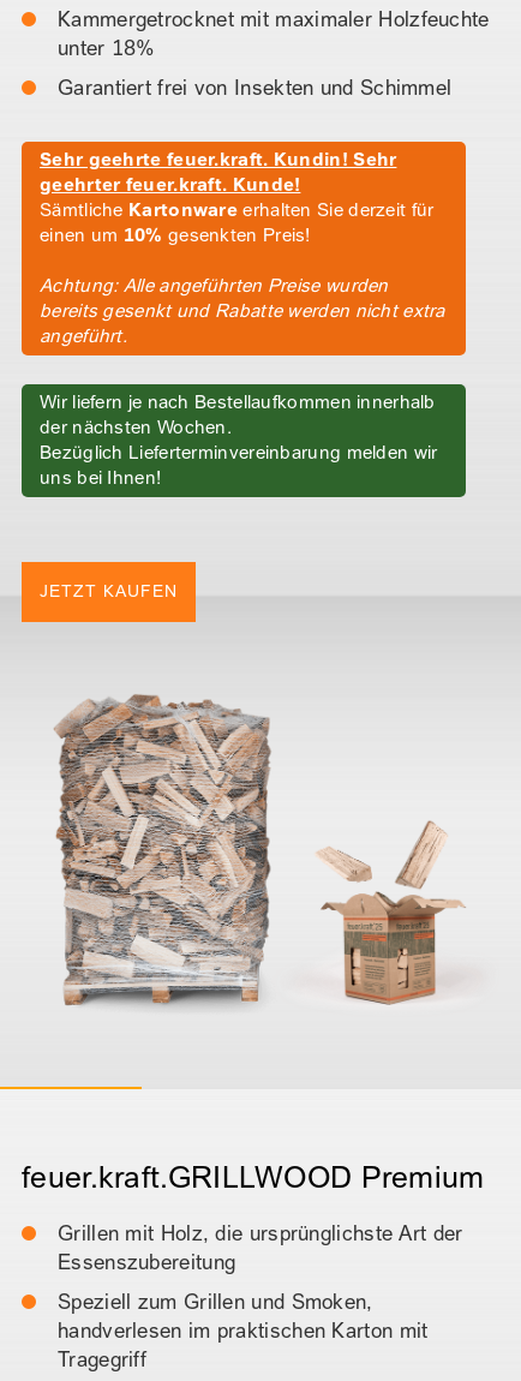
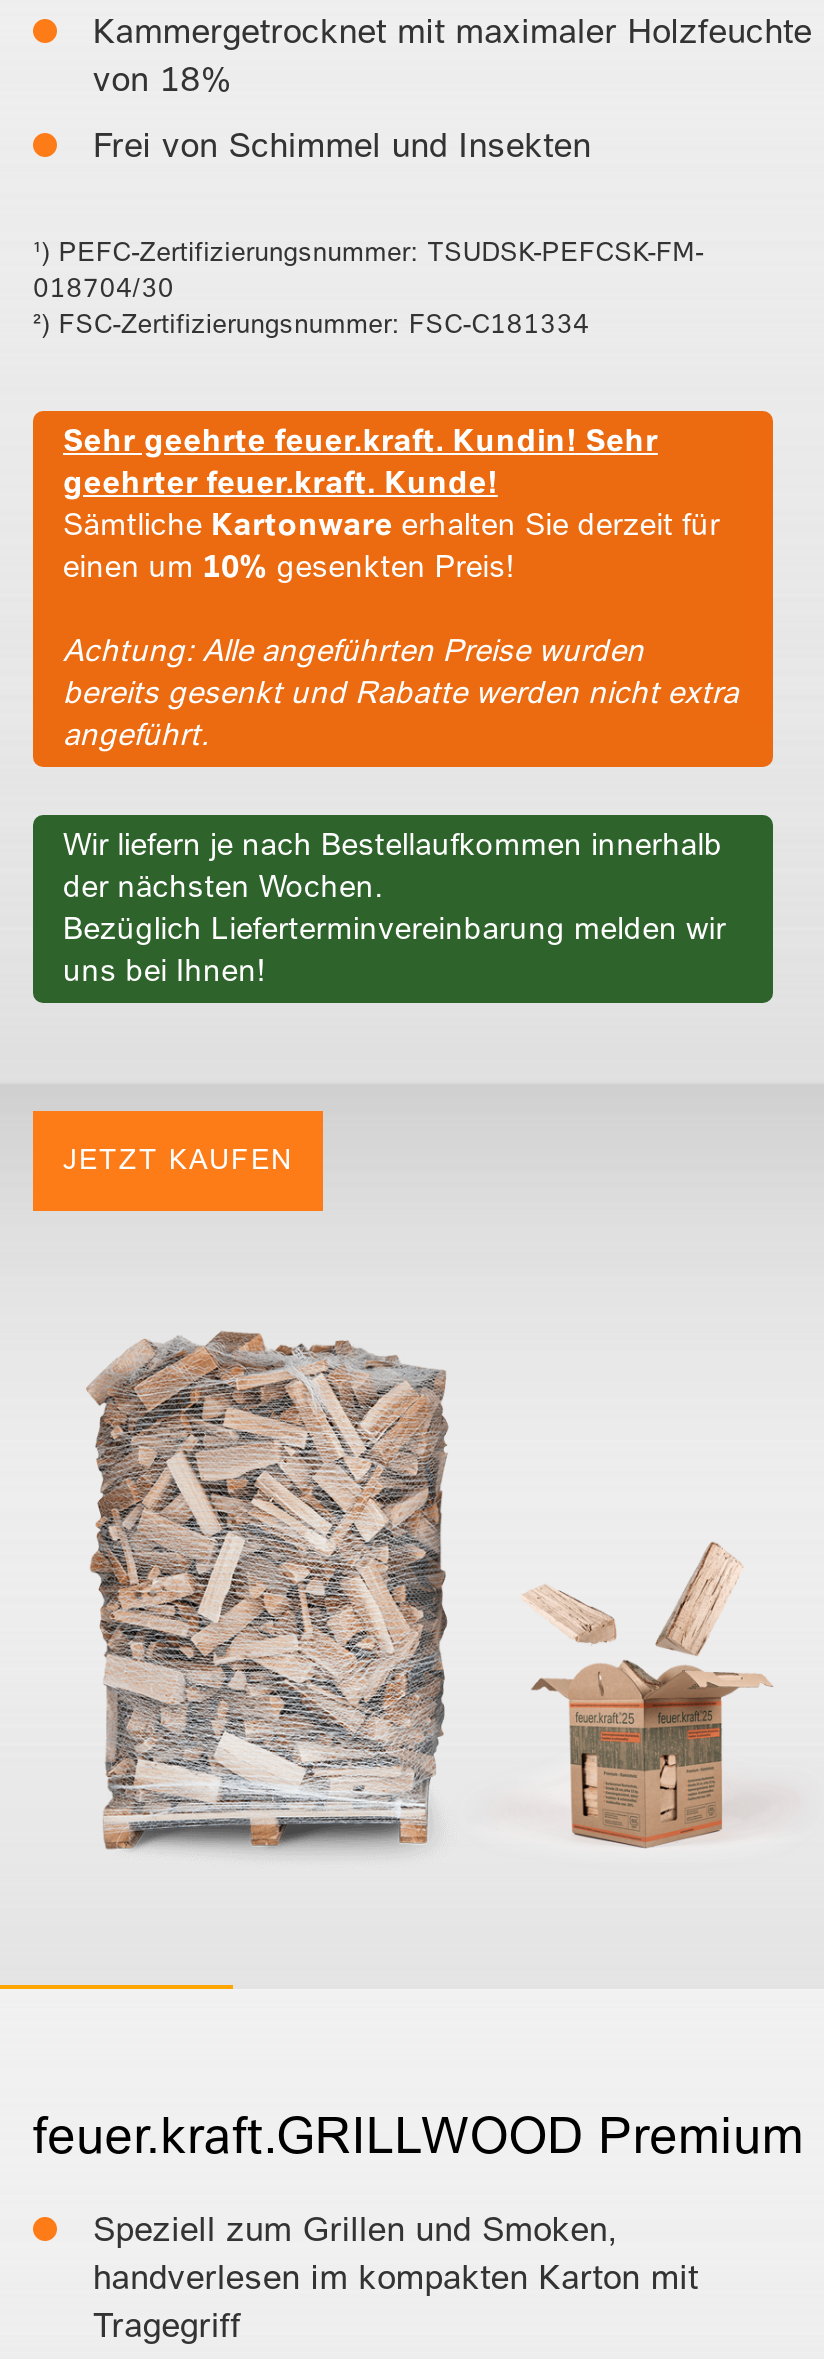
[58,36,452,101] unter 18% | Garantiert frei von Insekten und Schimmel -> [33,60,704,342] von 18% | Frei von Schimmel und Insekten | ¹) PEFC-Zertifizierungsnummer: TSUDSK-PEFCSK-FM- | 018704/30 | ²) FSC-Zertifizierungsnummer: FSC-C181334
moved [22,149,485,1197] -> [33,424,804,2168]: [image] | Sehr geehrte feuer.kraft. Kundin! Sehr | geehrter feuer.kraft. Kunde! | ... | JETZT KAUFEN | feuer.kraft.GRILLWOOD Premium
[58,1222,463,1276] Grillen mit Holz, die ursprünglichste Art der | Essenszubereitung -> none
[58,1319,428,1344] handverlesen im praktischen Karton mit -> [93,2258,699,2300] handverlesen im kompakten Karton mit

